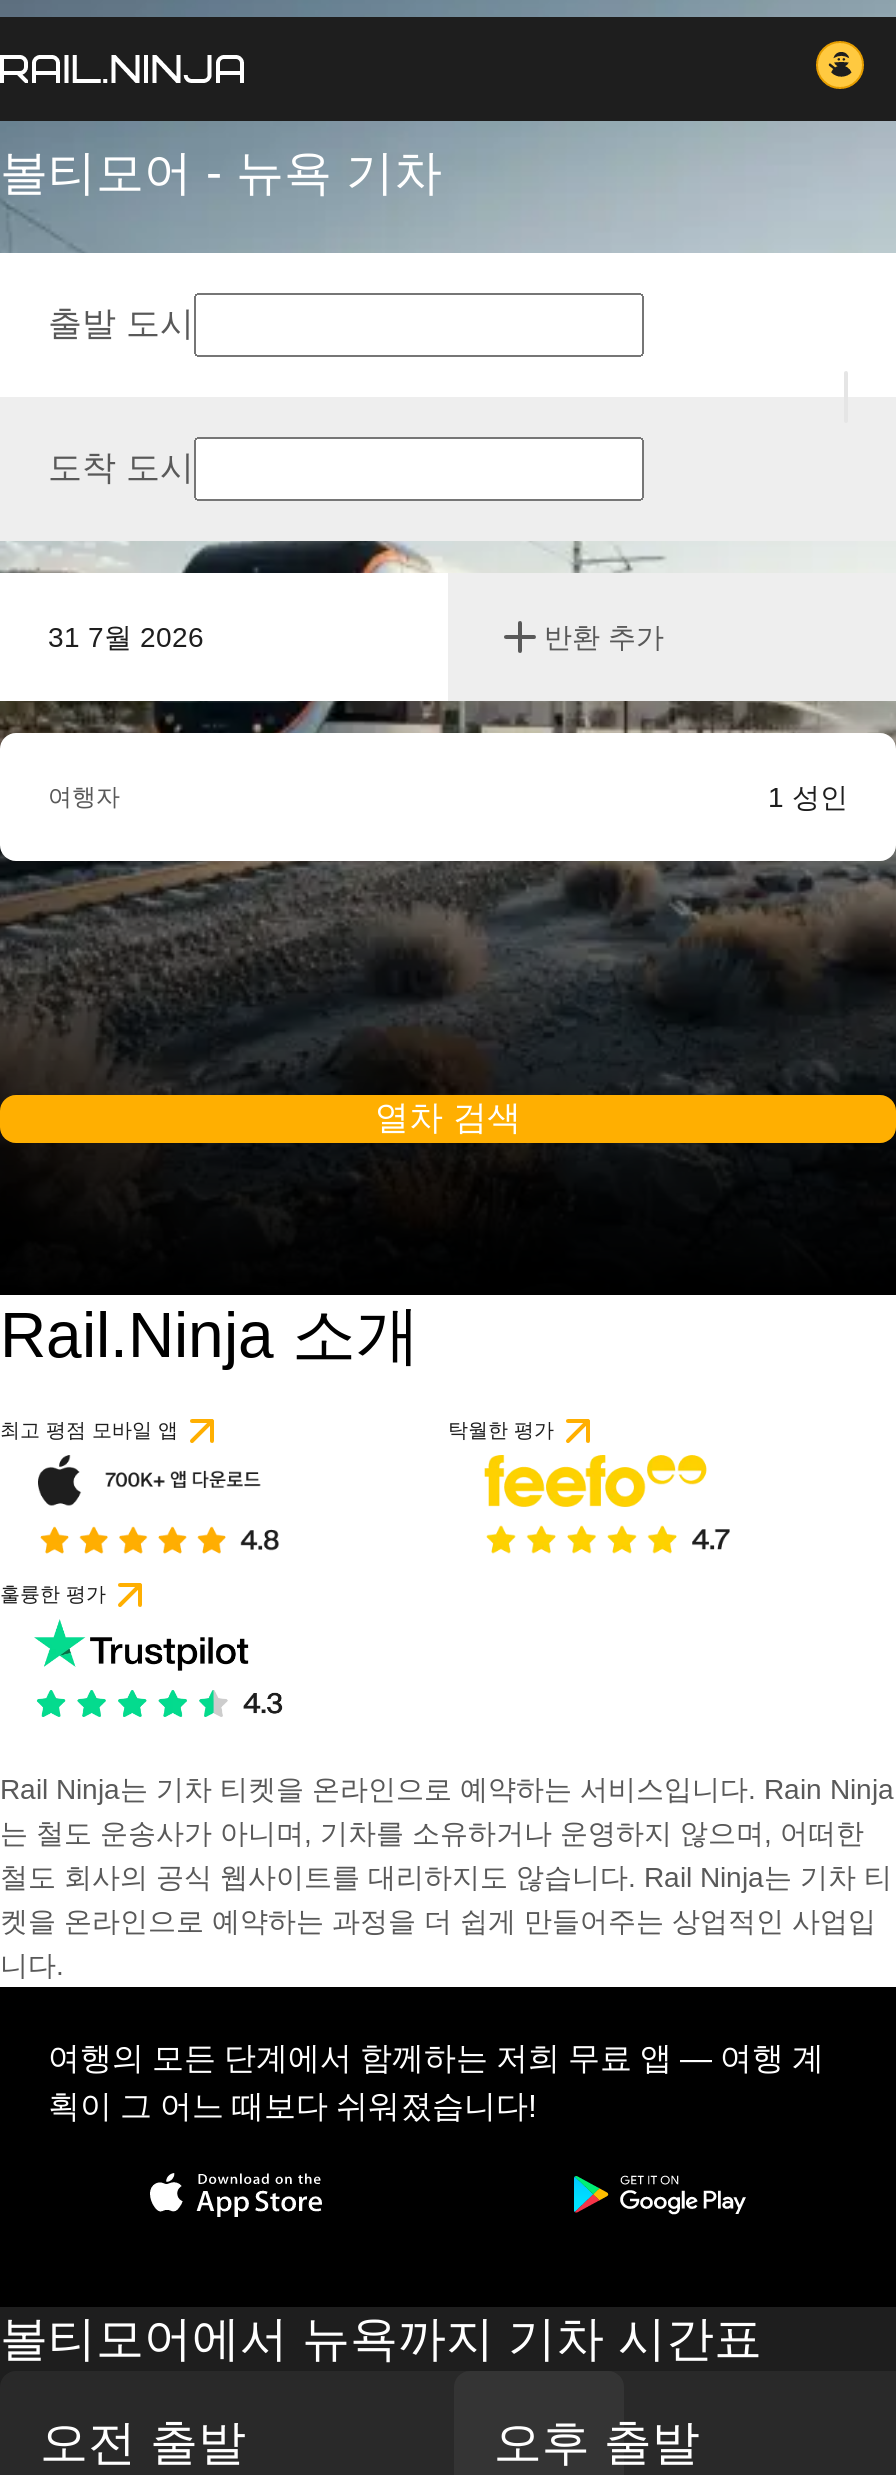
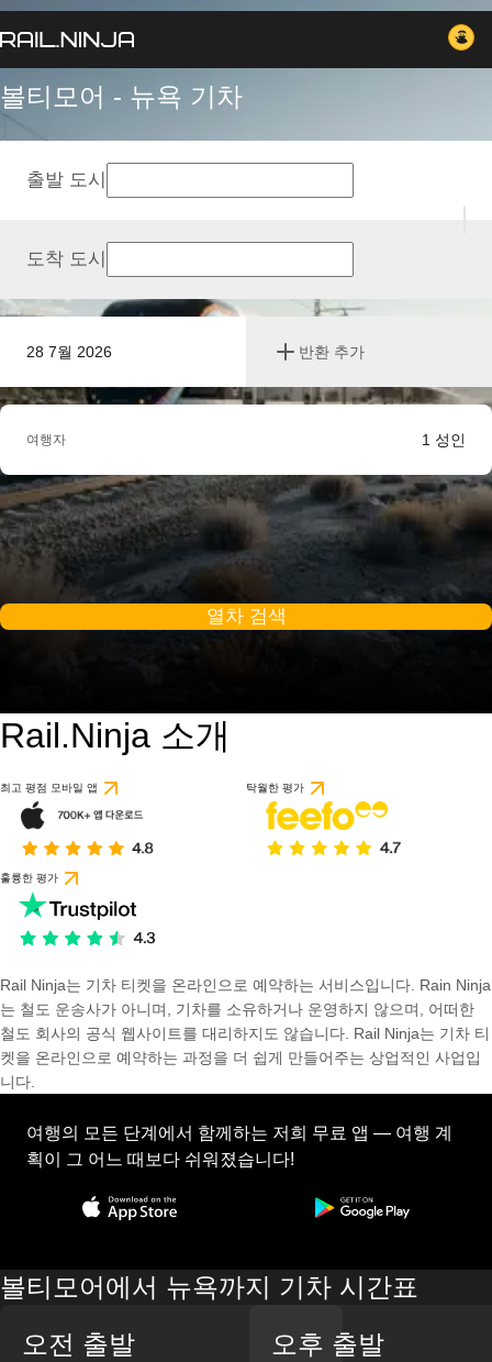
[48,621,204,653] 31 7월 2026 -> [26,343,112,361] 28 7월 2026

